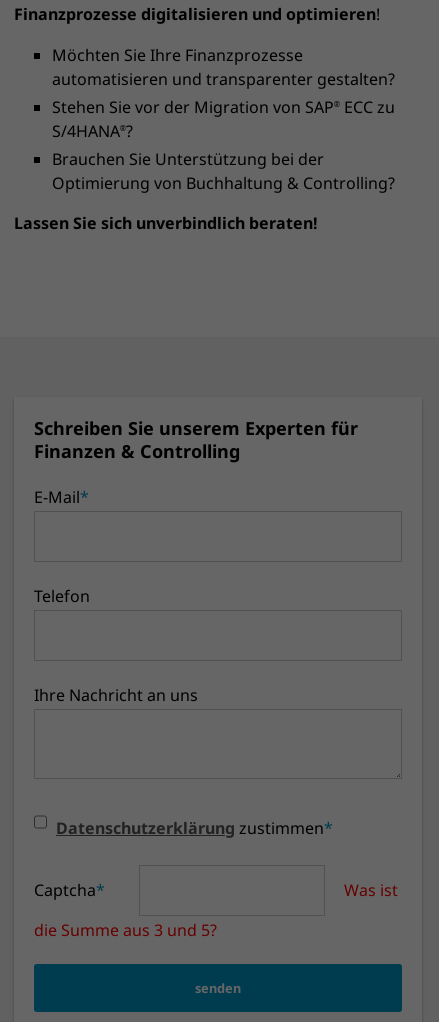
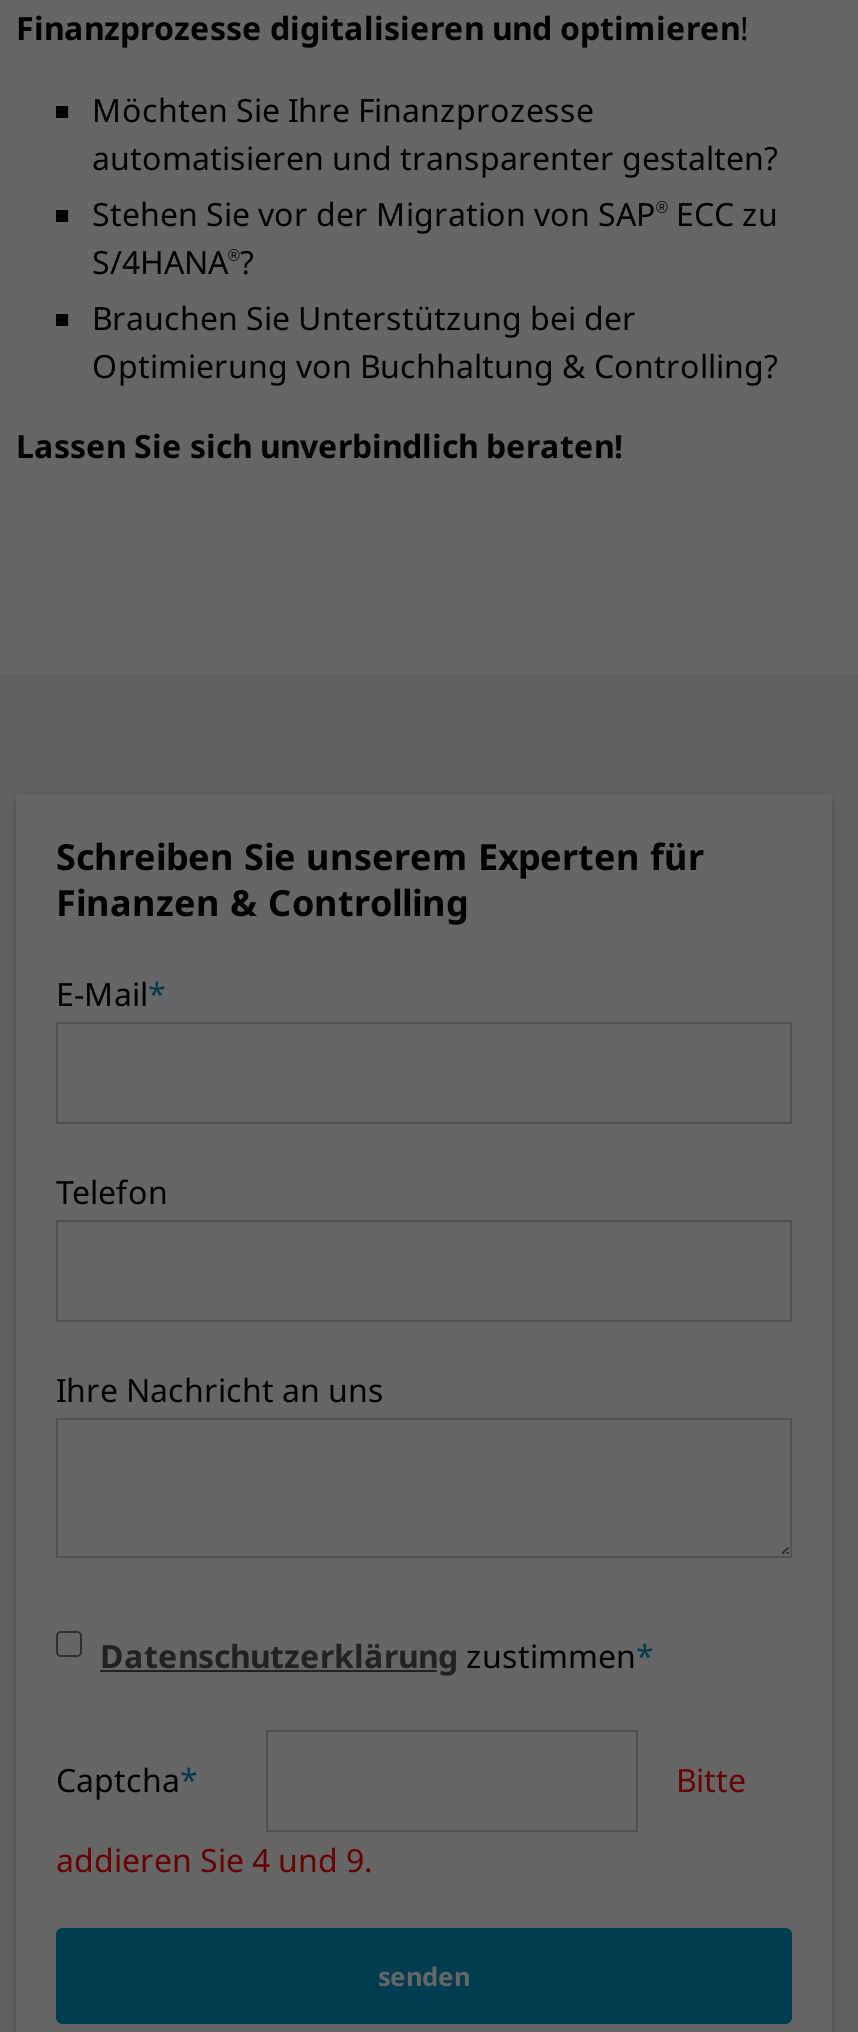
[344,879,398,901] Was ist -> [676,1759,746,1803] Bitte
[34,919,217,941] die Summe aus 3 und 5? -> [56,1839,372,1883] addieren Sie 4 und 9.

